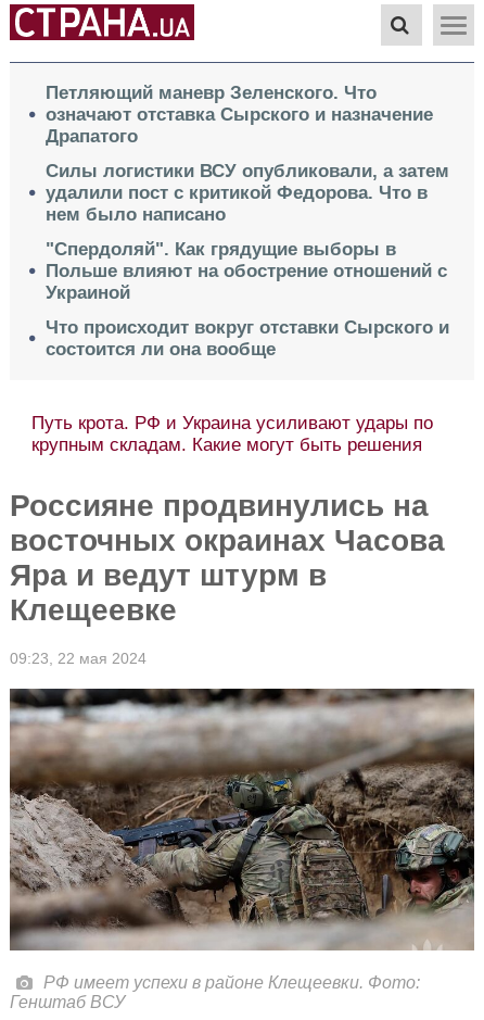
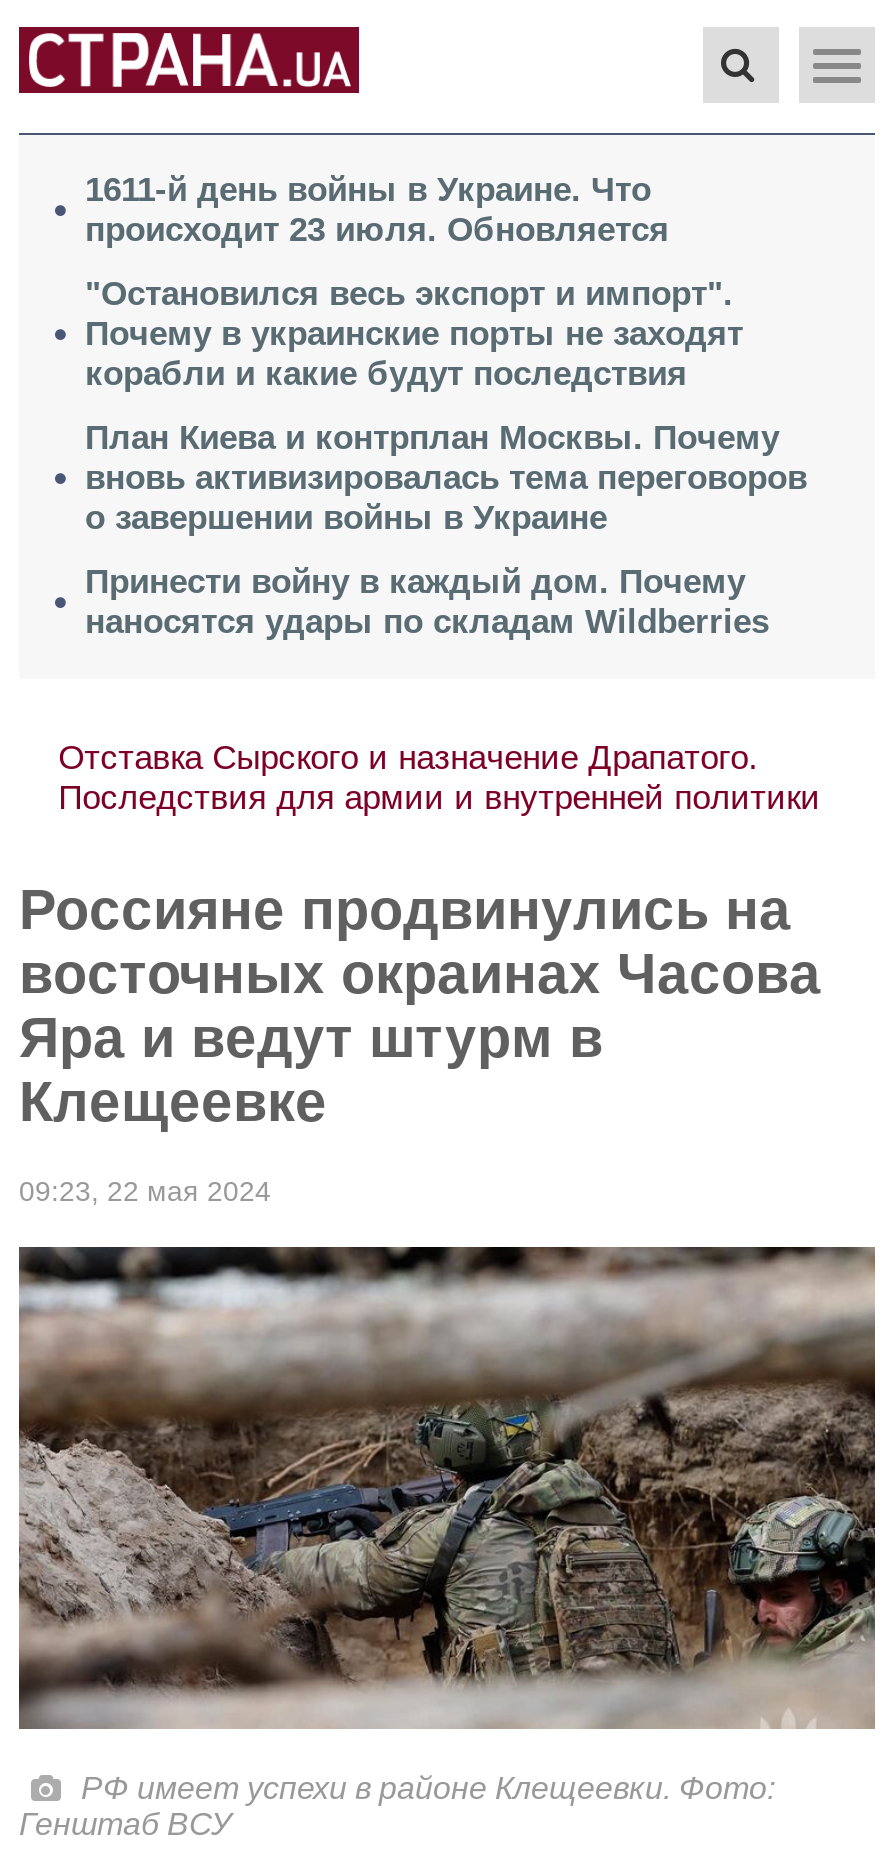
[46,83,433,147] Петляющий маневр Зеленского. Что | означают отставка Сырского и назначение | Драпатого -> [85,171,669,249] 1611-й день войны в Украине. Что | происходит 23 июля. Обновляется
[46,161,449,225] Силы логистики ВСУ опубликовали, а затем | удалили пост с критикой Федорова. Что в | нем было написано -> [85,275,743,393] "Остановился весь экспорт и импорт". | Почему в украинские порты не заходят | корабли и какие будут последствия
[46,239,447,303] "Спердоляй". Как грядущие выборы в | Польше влияют на обострение отношений с | Украиной -> [85,419,807,537] План Киева и контрплан Москвы. Почему | вновь активизировалась тема переговоров | о завершении войны в Украине
[46,317,449,360] Что происходит вокруг отставки Сырского и | состоится ли она вообще -> [85,563,769,641] Принести войну в каждый дом. Почему | наносятся удары по складам Wildberries
[31,413,433,455] Путь крота. РФ и Украина усиливают удары по | крупным складам. Какие могут быть решения -> [58,739,820,817] Отставка Сырского и назначение Драпатого. | Последствия для армии и внутренней политики

